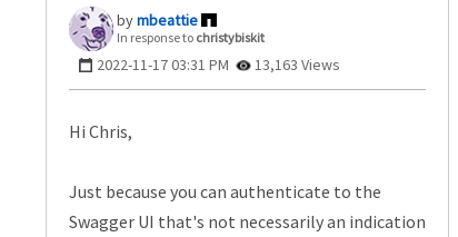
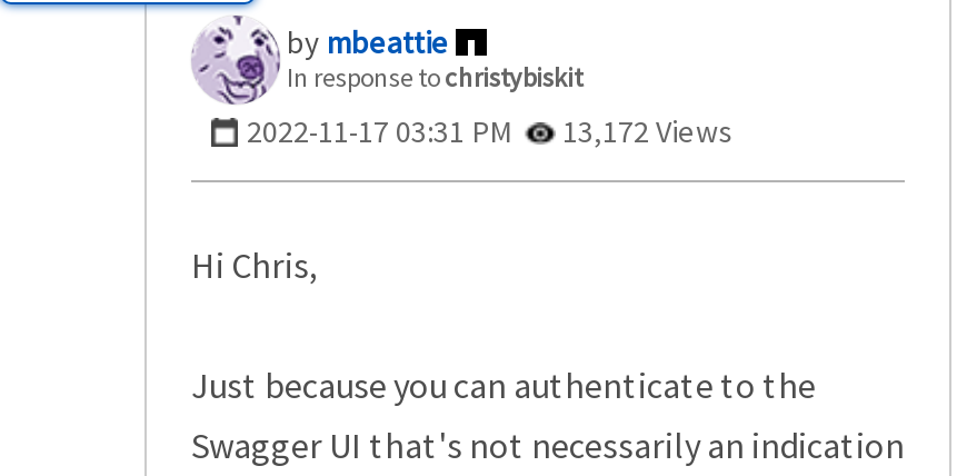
[97,54,340,74] 2022-11-17 03:31 PM 13,163 Views -> [247,111,734,151] 2022-11-17 03:31 PM 13,172 Views

